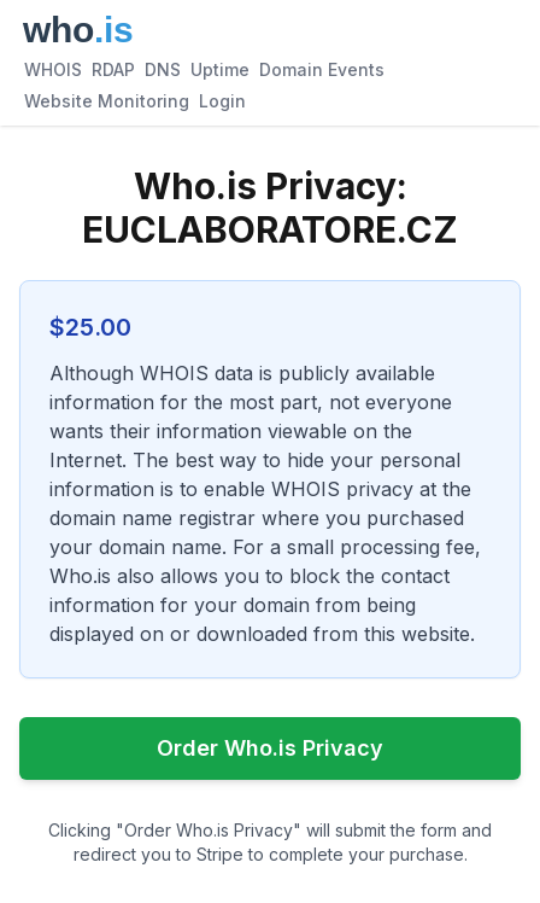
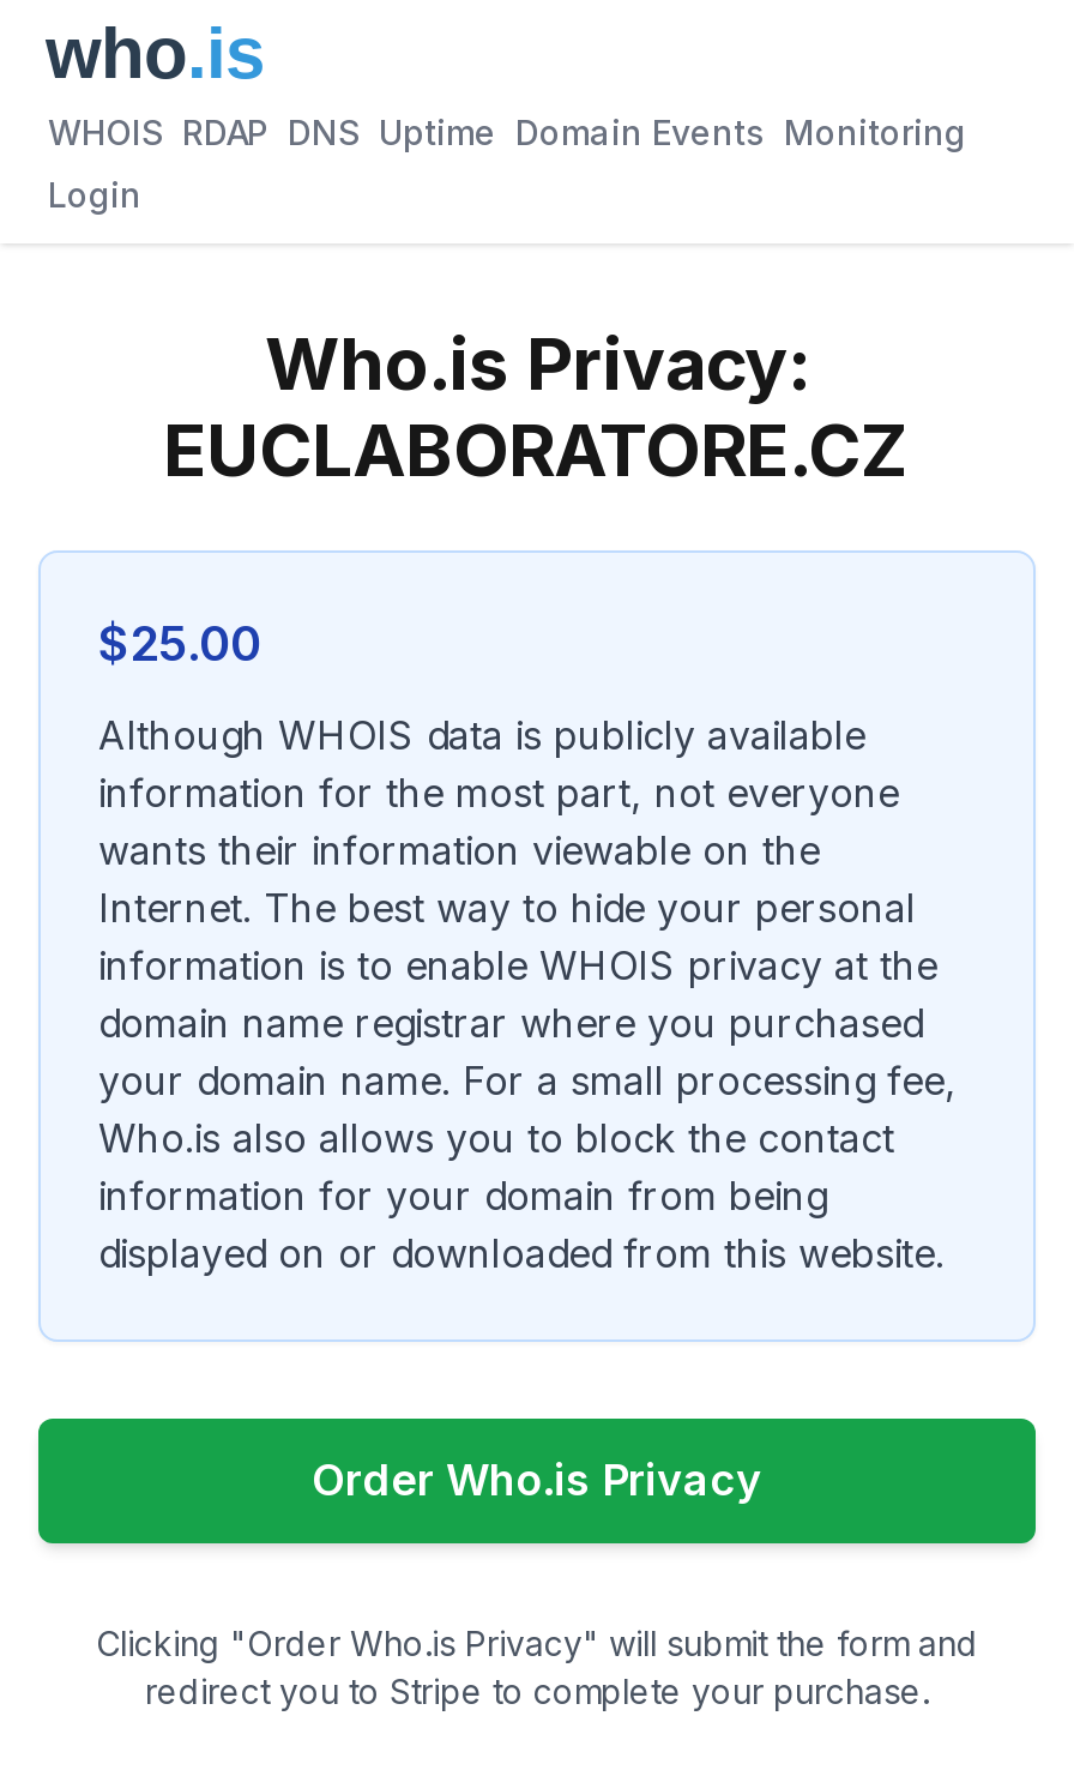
[24,59,385,80] WHOIS RDAP DNS Uptime Domain Events -> [48,112,966,152] WHOIS RDAP DNS Uptime Domain Events Monitoring
[24,91,246,111] Website Monitoring Login -> [48,174,141,215] Login

